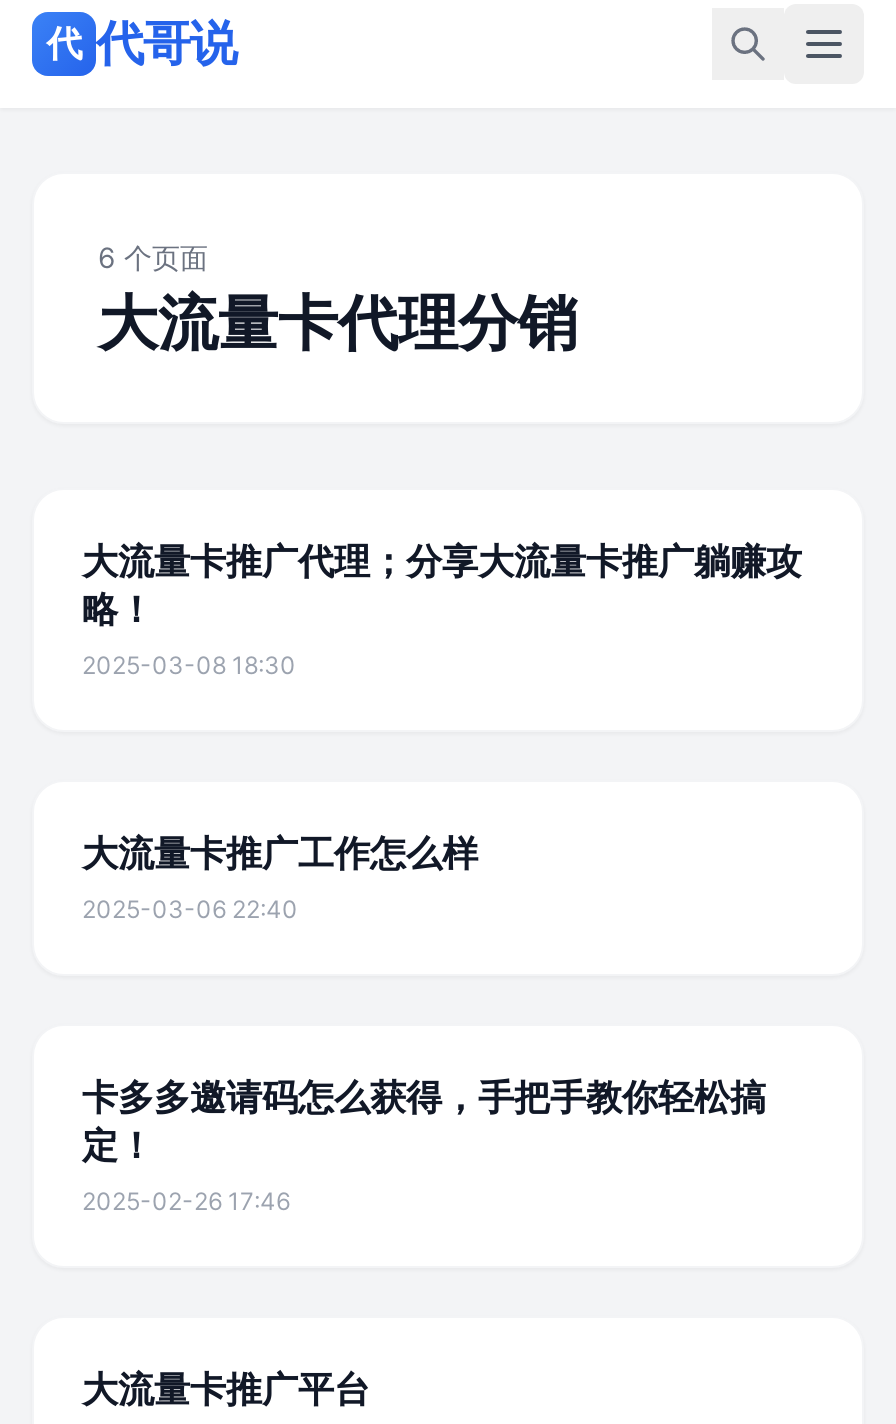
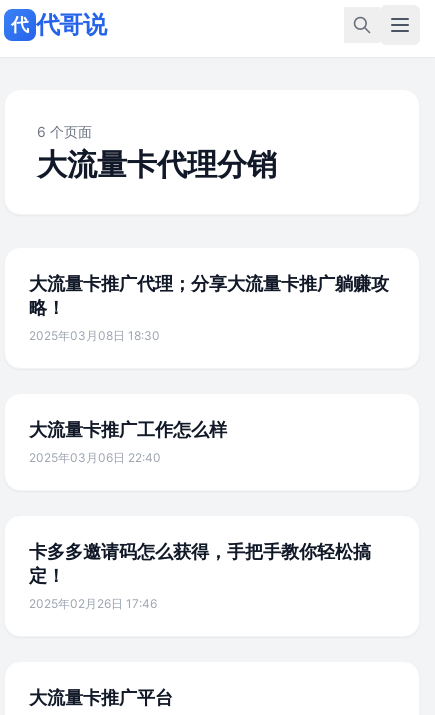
[82,650,296,680] 2025-03-08 18:30 -> [29,328,160,343] 2025年03月08日 18:30
[82,894,298,924] 2025-03-06 22:40 -> [29,450,161,465] 2025年03月06日 22:40
[82,1186,290,1216] 2025-02-26 17:46 -> [29,596,157,611] 2025年02月26日 17:46

